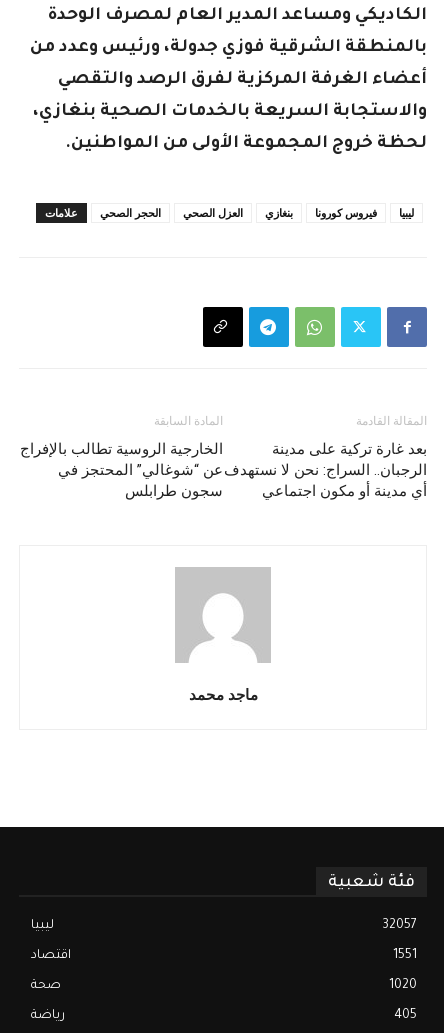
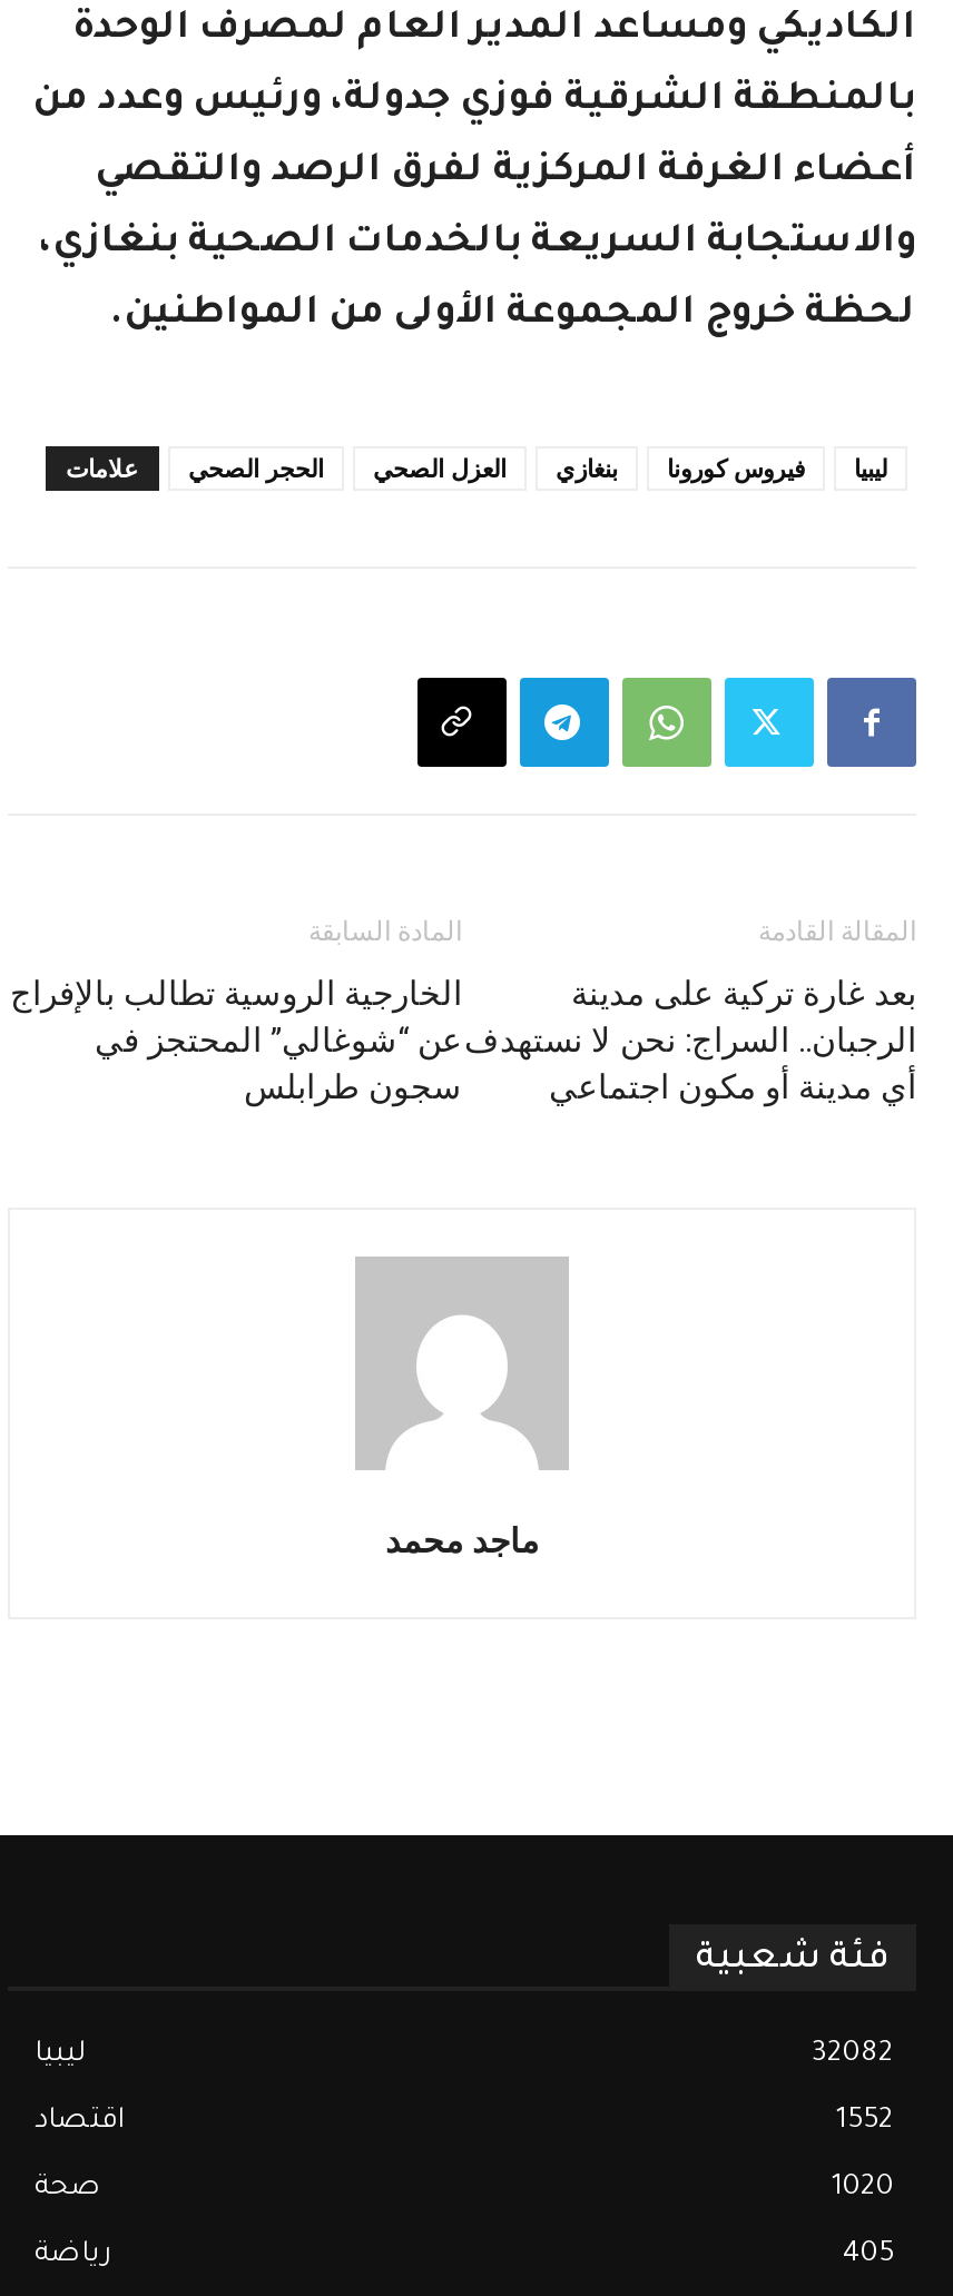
[382,919,417,933] 32057 -> [812,2040,894,2071] 32082
[393,949,417,963] 1551 -> [836,2107,894,2138] 1552

